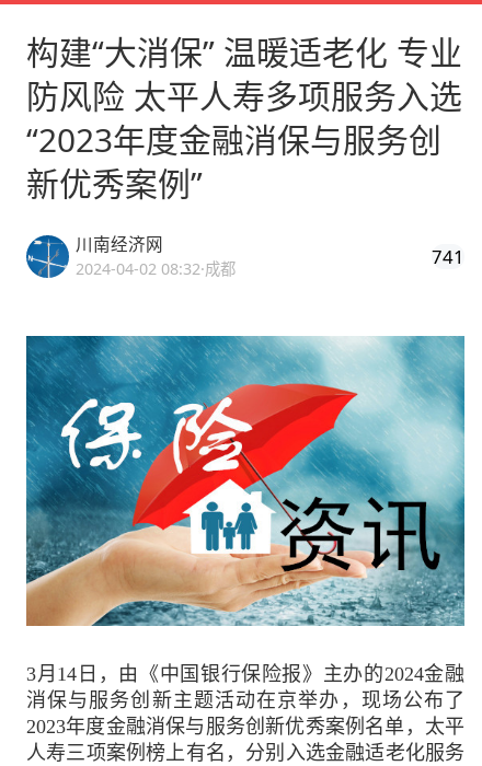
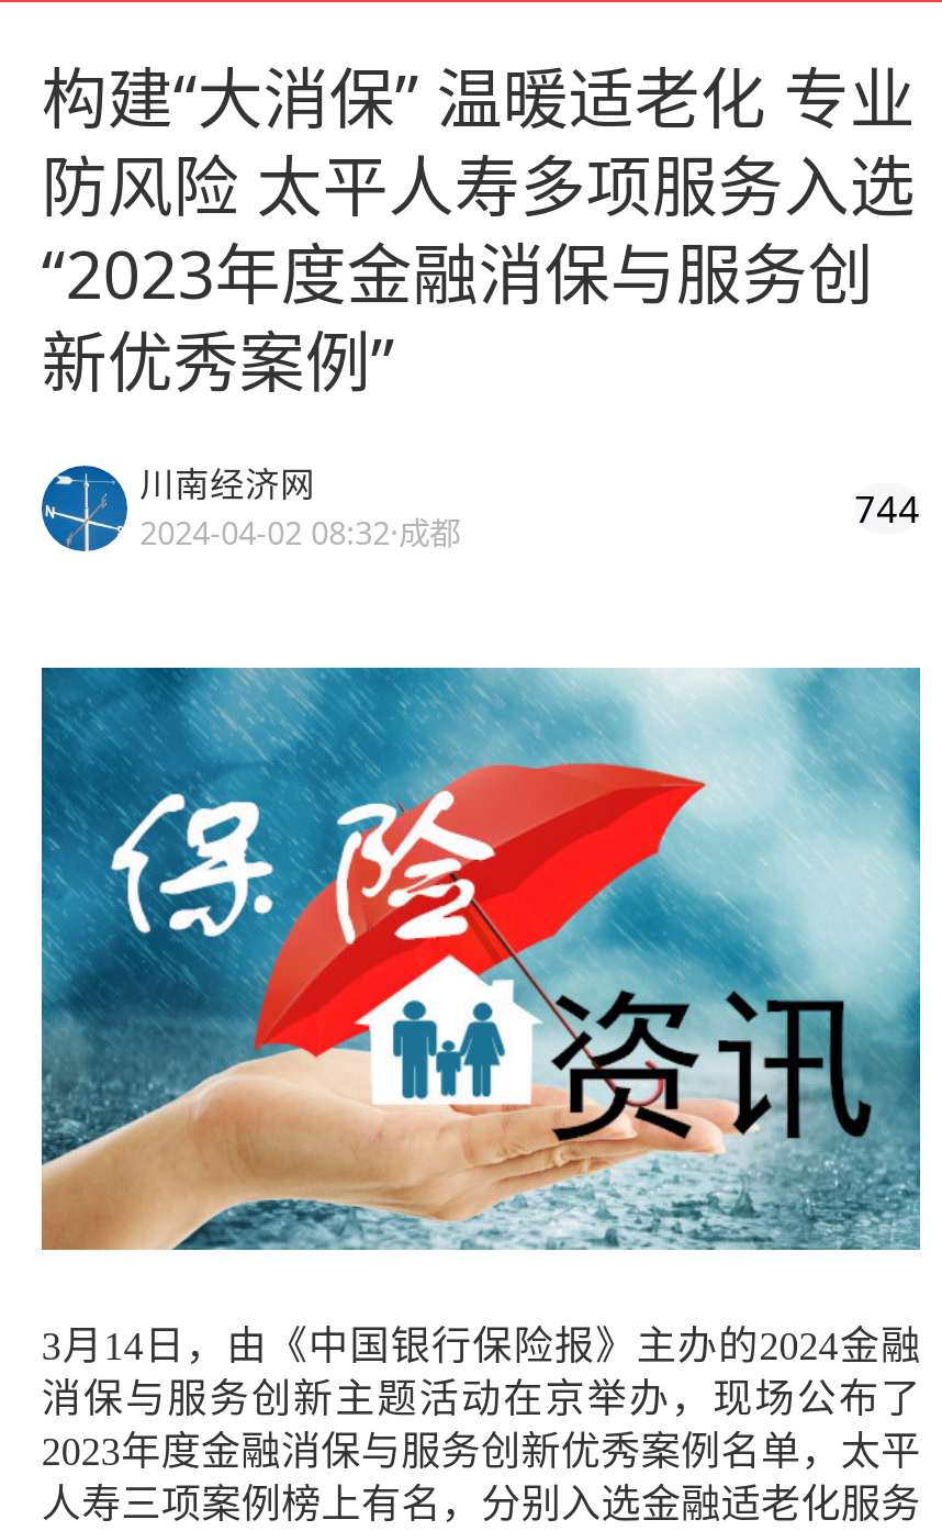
[432,244,465,269] 741 -> [854,482,920,533] 744

